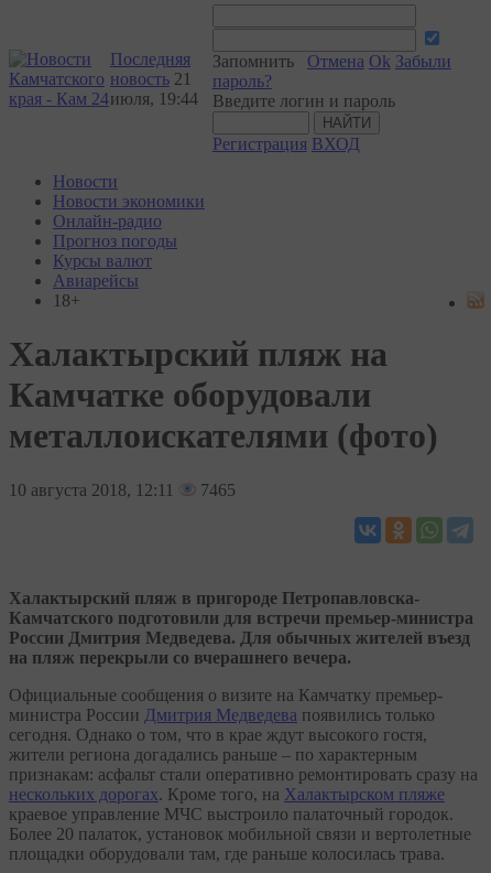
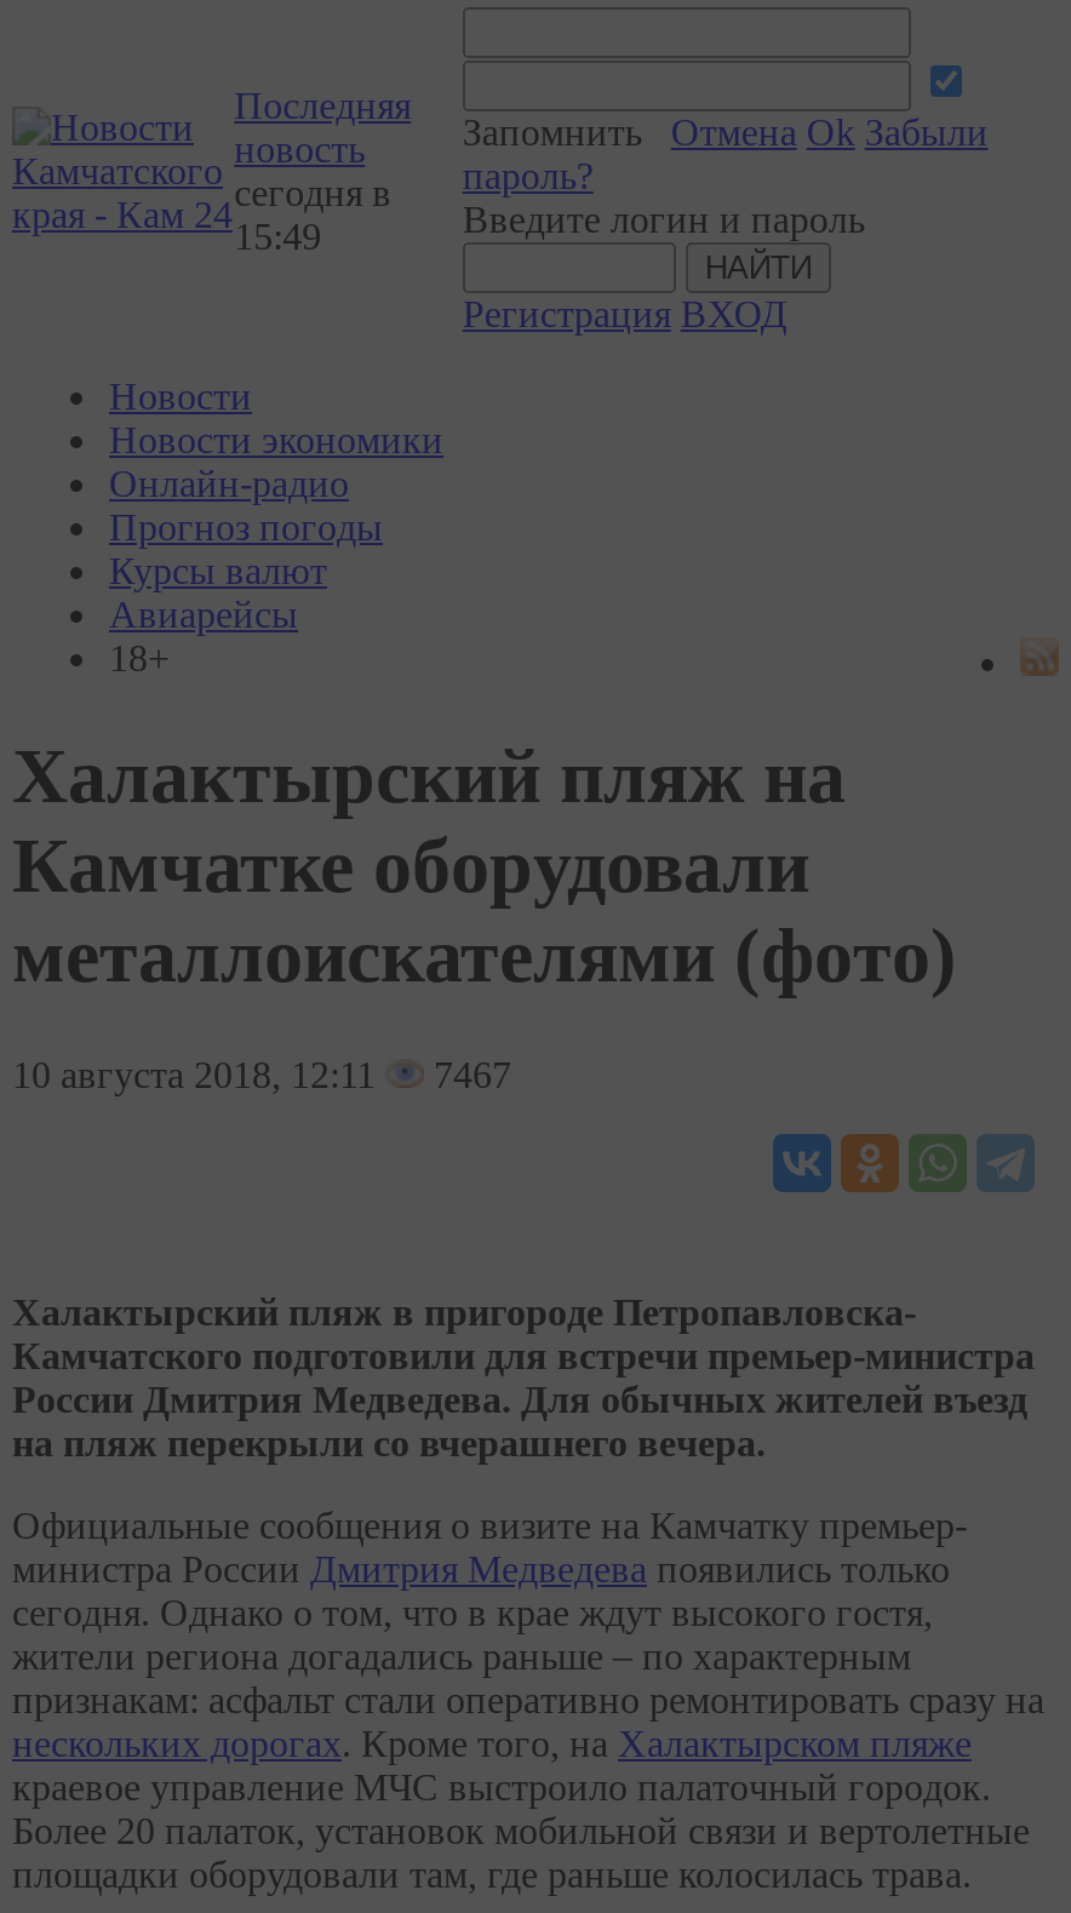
[110,69,198,108] новость 21 | июля, 19:44 -> [234,128,392,257] новость | сегодня в | 15:49
[9,480,236,499] 10 августа 2018, 12:11 7465 -> [12,1054,511,1095] 10 августа 2018, 12:11 7467

